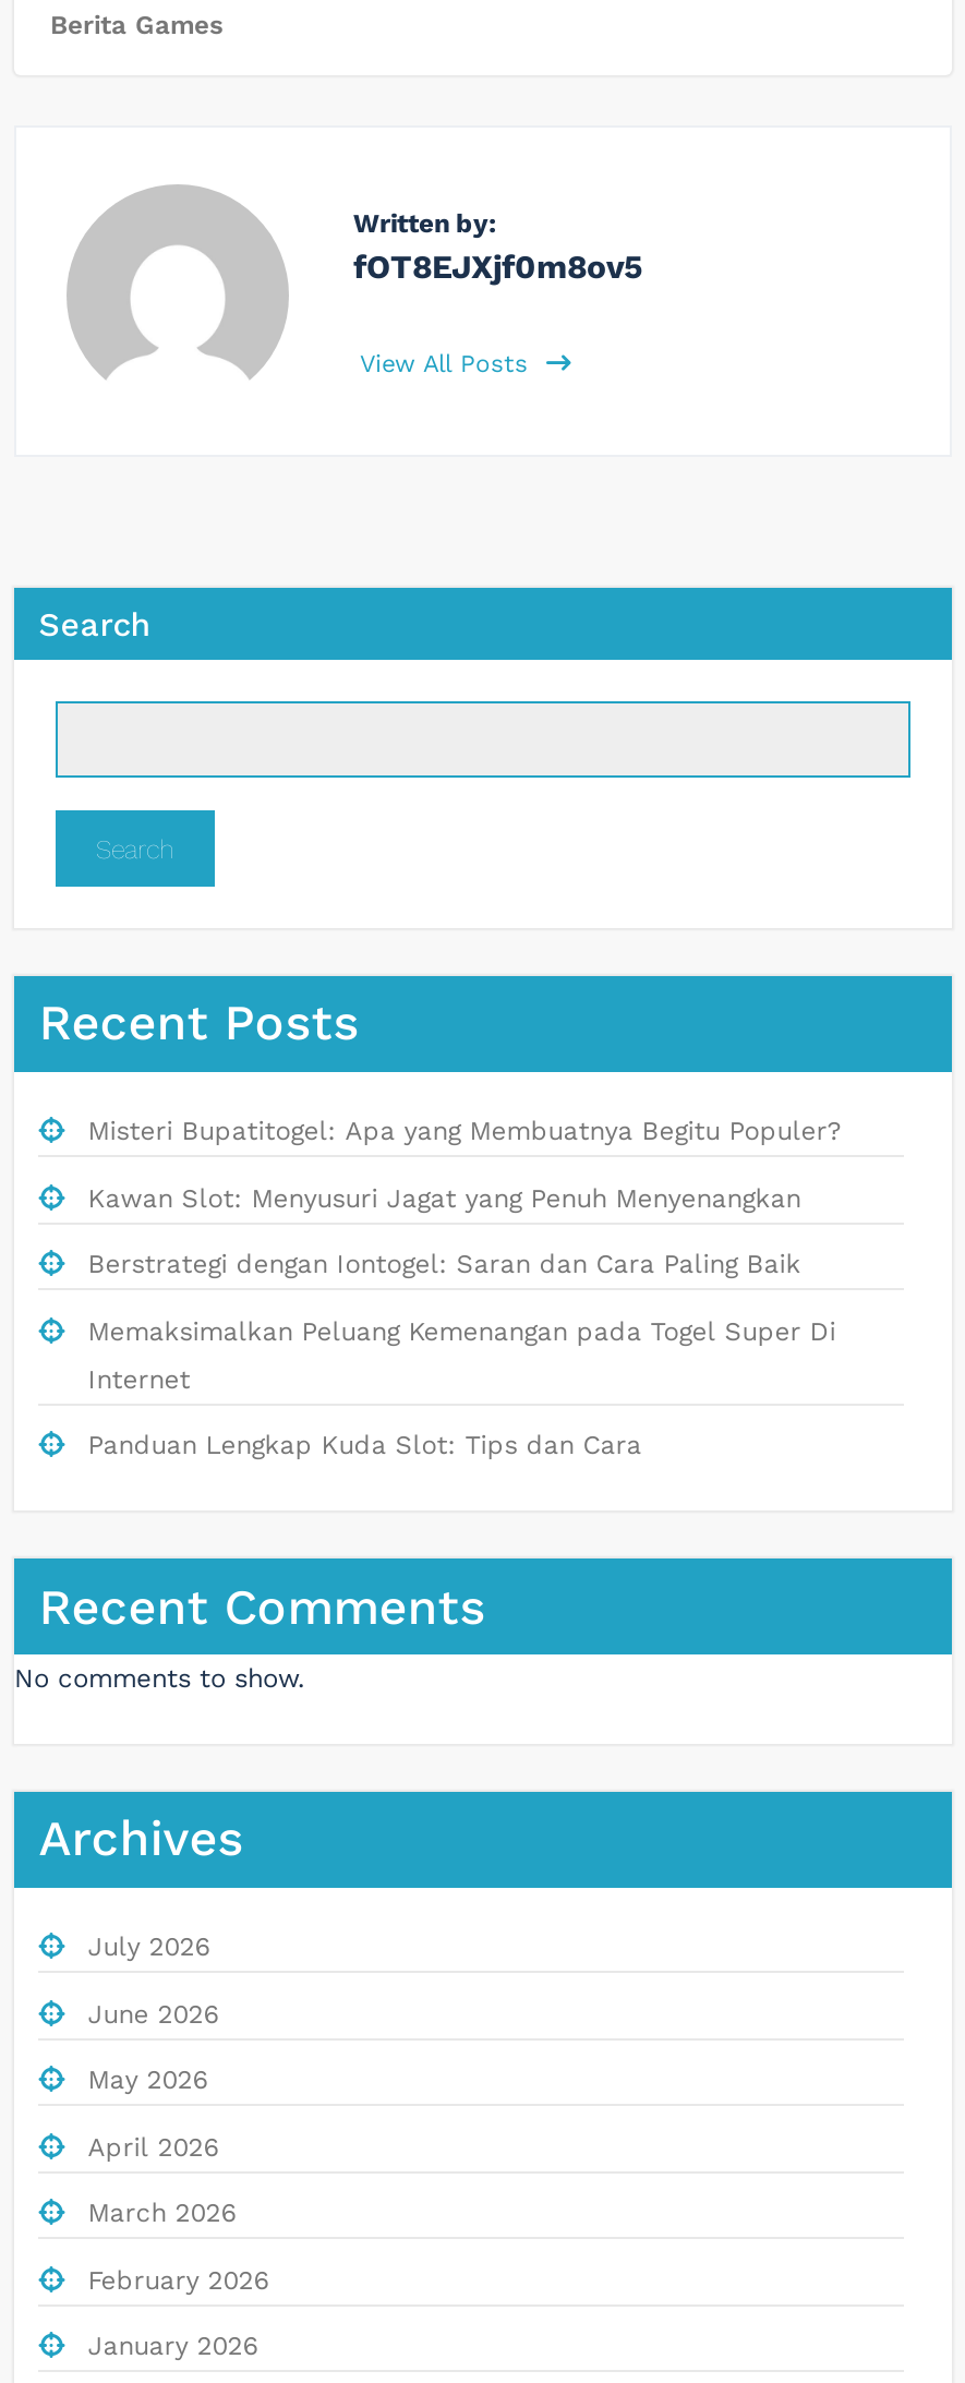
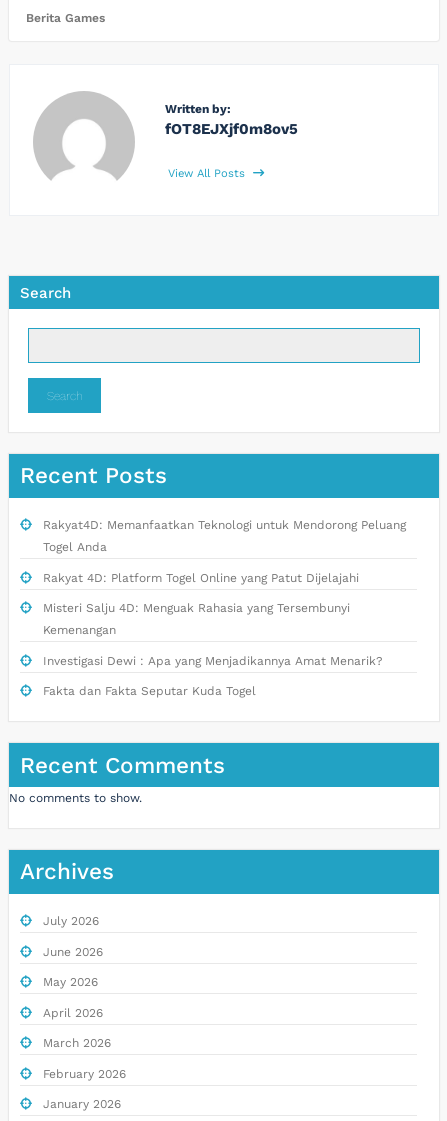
[88,1116,842,1461] Misteri Bupatitogel: Apa yang Membuatnya Begitu Populer? | Kawan Slot: Menyusuri Jagat yang Penuh Menyenangkan | Berstrategi dengan Iontogel: Saran dan Cara Paling Baik | Memaksimalkan Peluang Kemenangan pada Togel Super Di | Internet | Panduan Lengkap Kuda Slot: Tips dan Cara -> [43,518,406,698] Rakyat4D: Memanfaatkan Teknologi untuk Mendorong Peluang | Togel Anda | Rakyat 4D: Platform Togel Online yang Patut Dijelajahi | Misteri Salju 4D: Menguak Rahasia yang Tersembunyi | Kemenangan | Investigasi Dewi : Apa yang Menjadikannya Amat Menarik? | Fakta dan Fakta Seputar Kuda Togel

